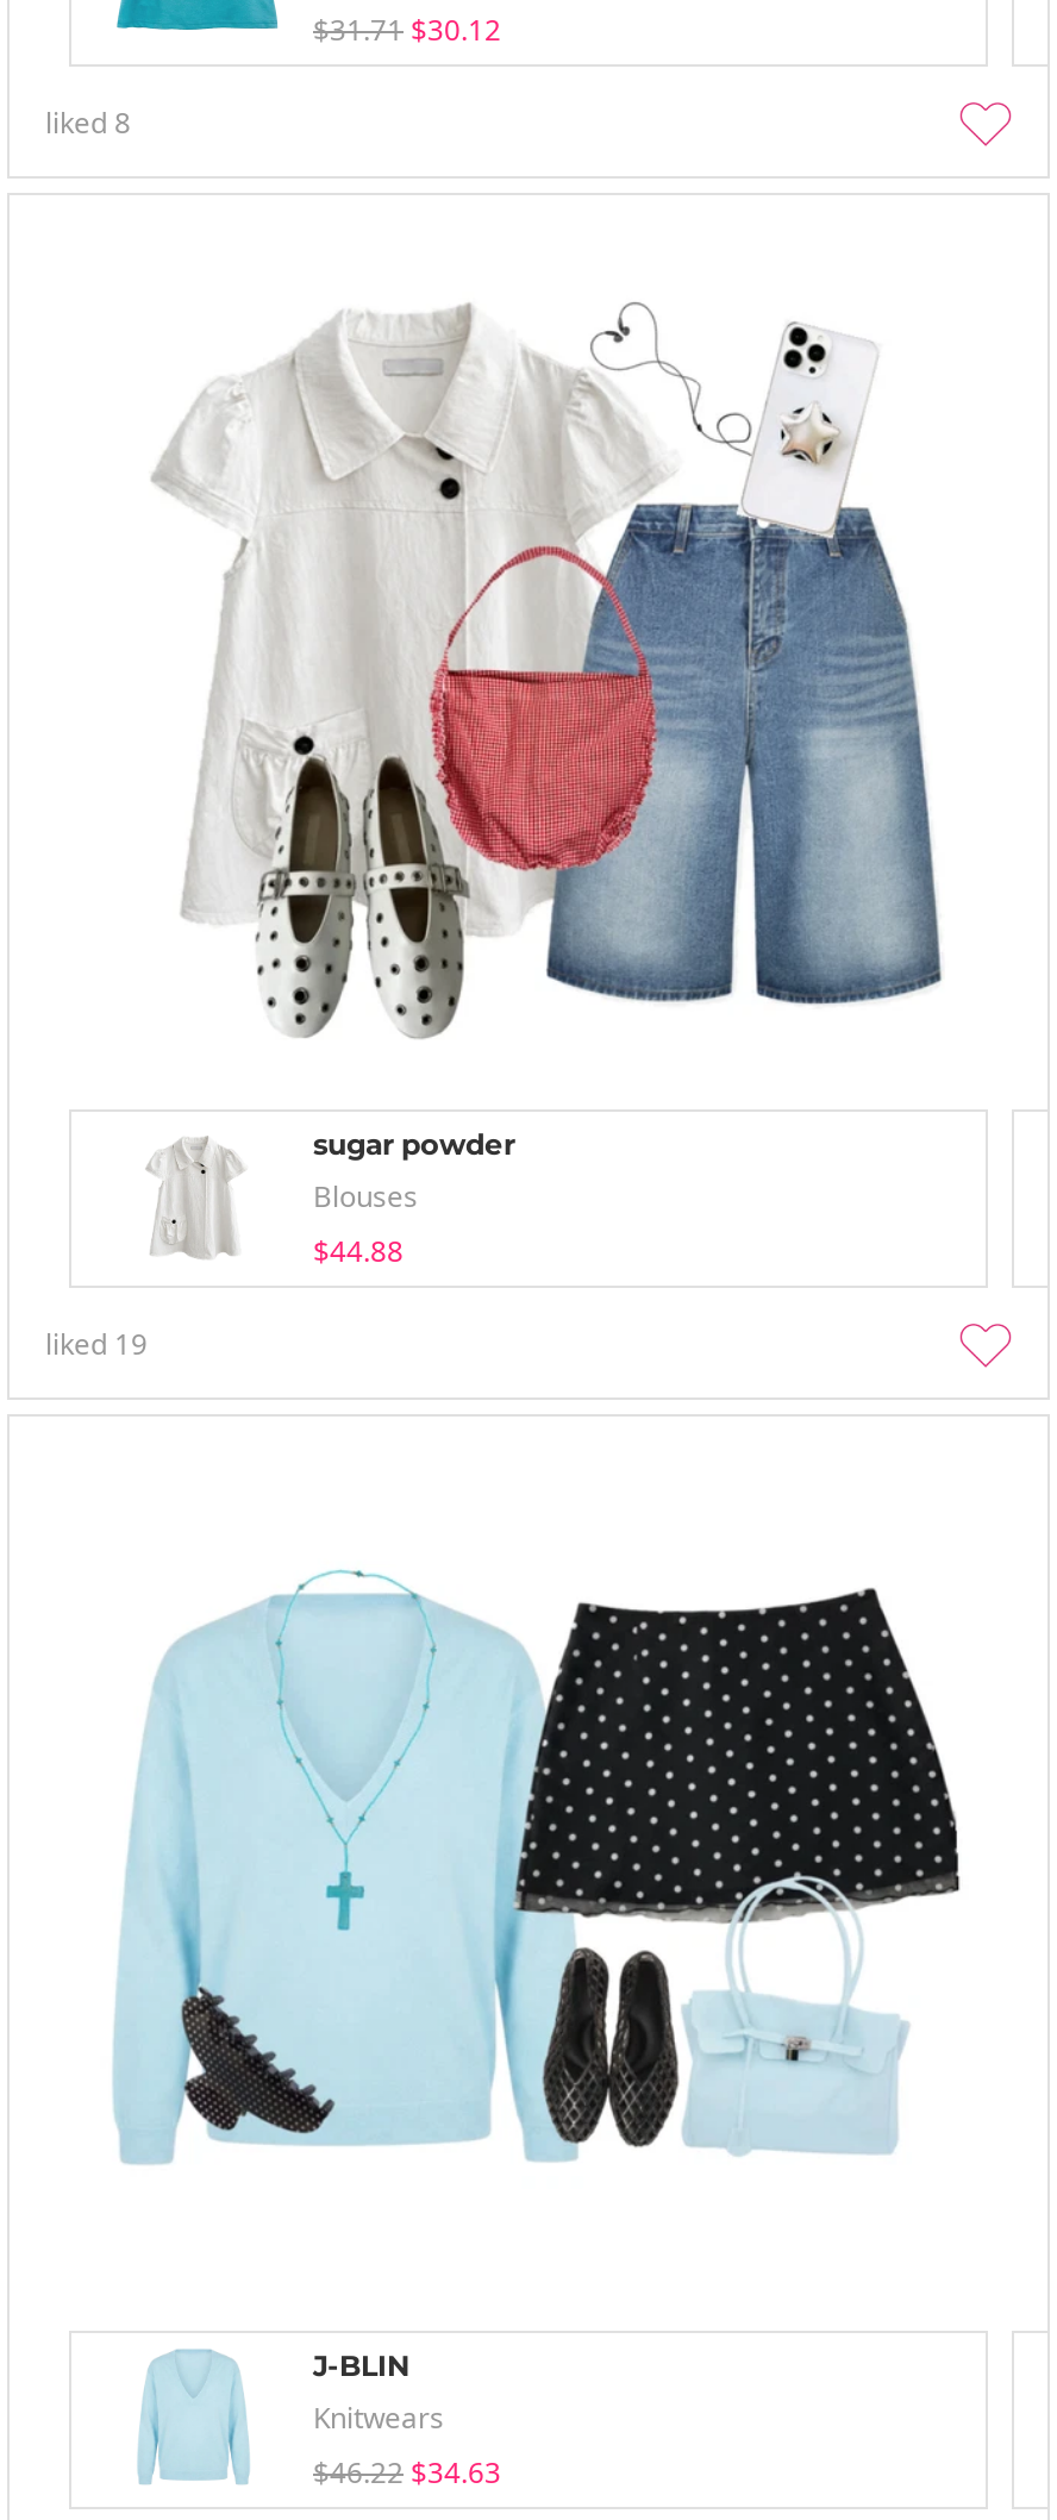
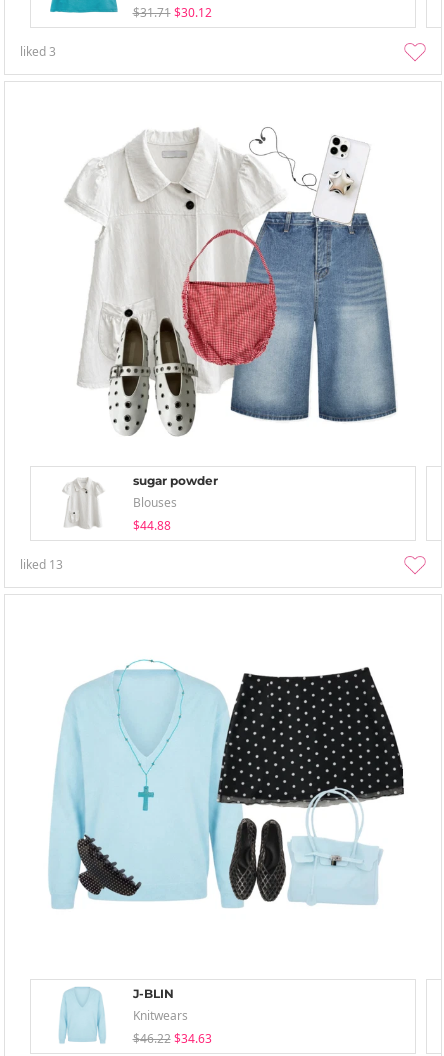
[45,102,131,143] liked 8 -> [20,43,56,60] liked 3
[45,1324,148,1364] liked 19 -> [20,556,63,573] liked 13

